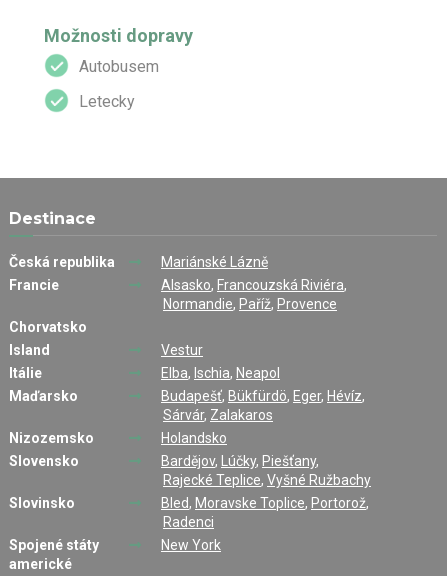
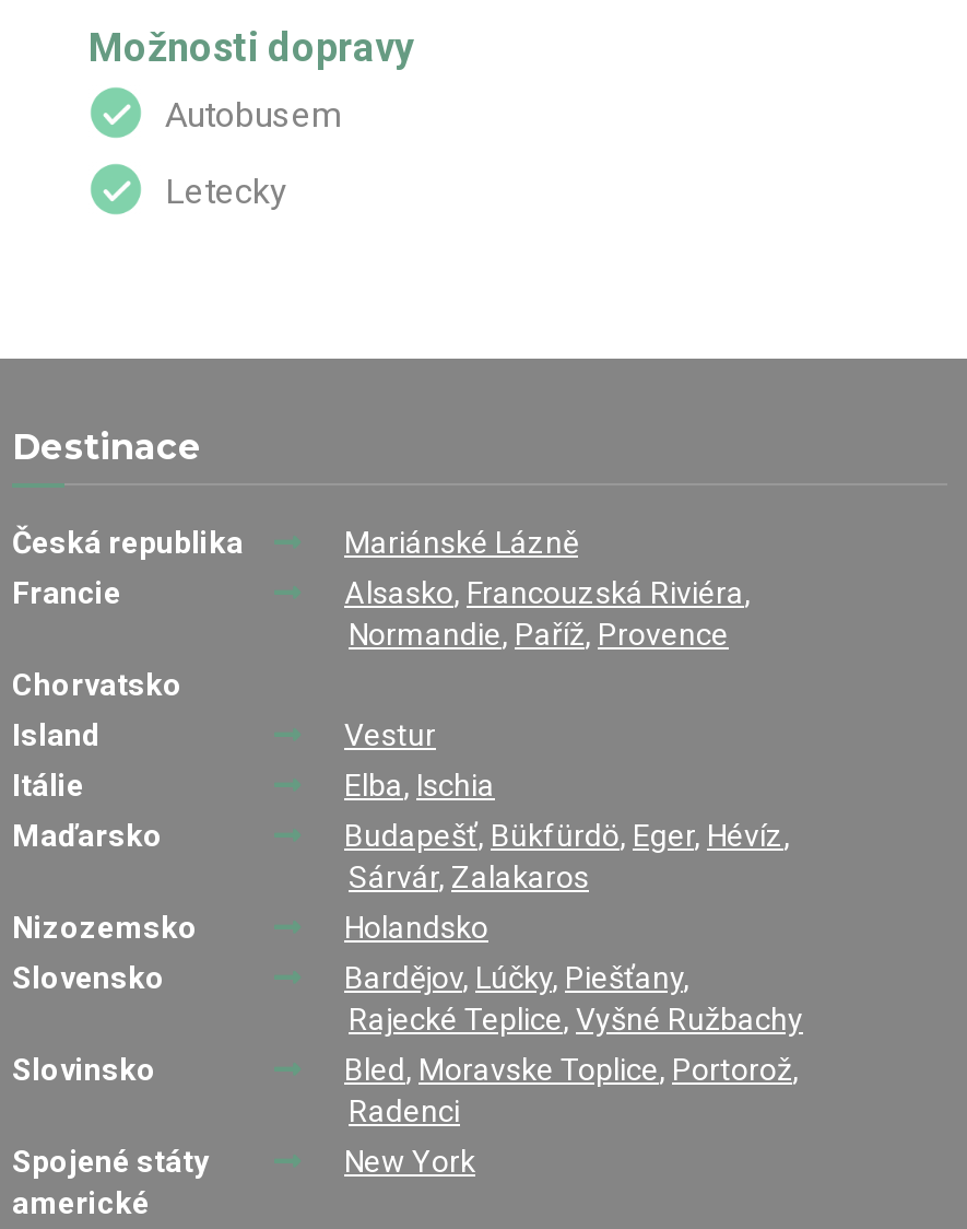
[161,365,280,381] Elba, Ischia, Neapol -> [344,767,495,802] Elba, Ischia

